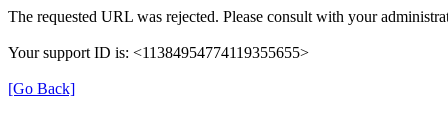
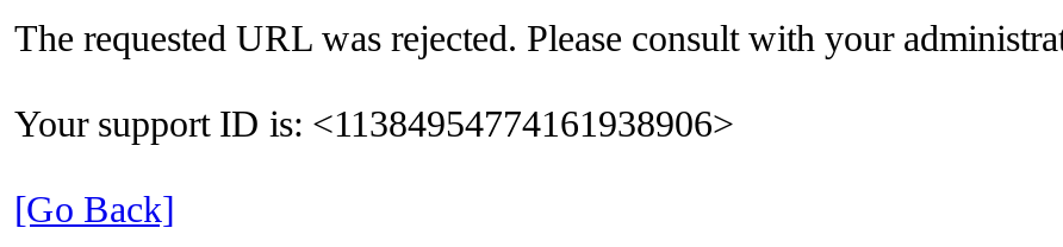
[8,44,309,61] Your support ID is: <11384954774119355655> -> [14,103,734,144] Your support ID is: <11384954774161938906>

